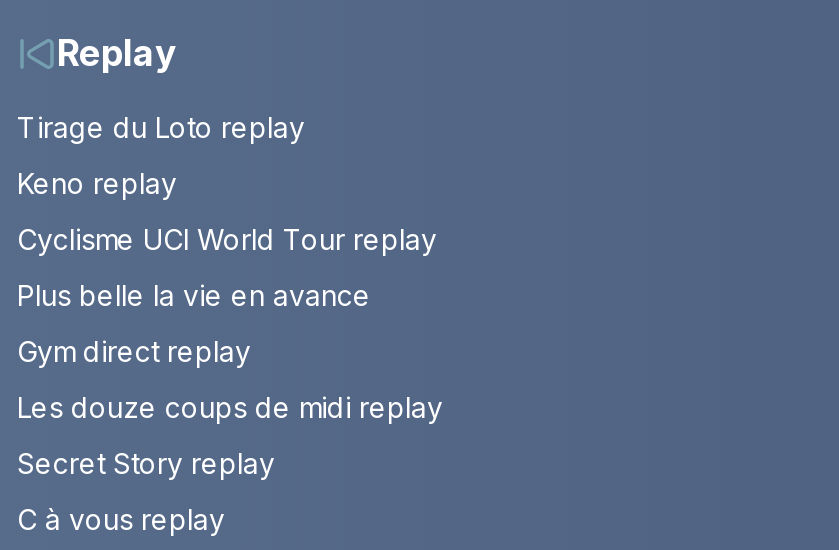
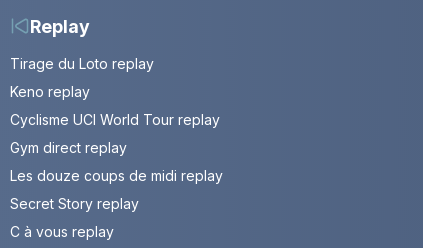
[17,279,371,313] Plus belle la vie en avance -> none

